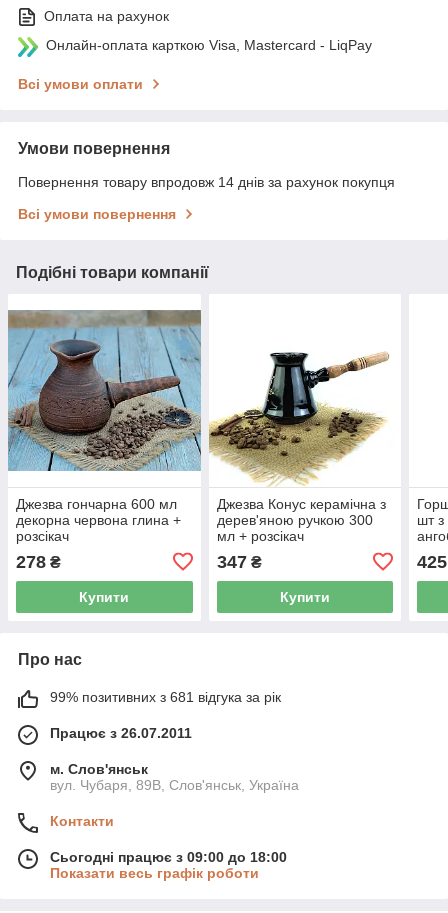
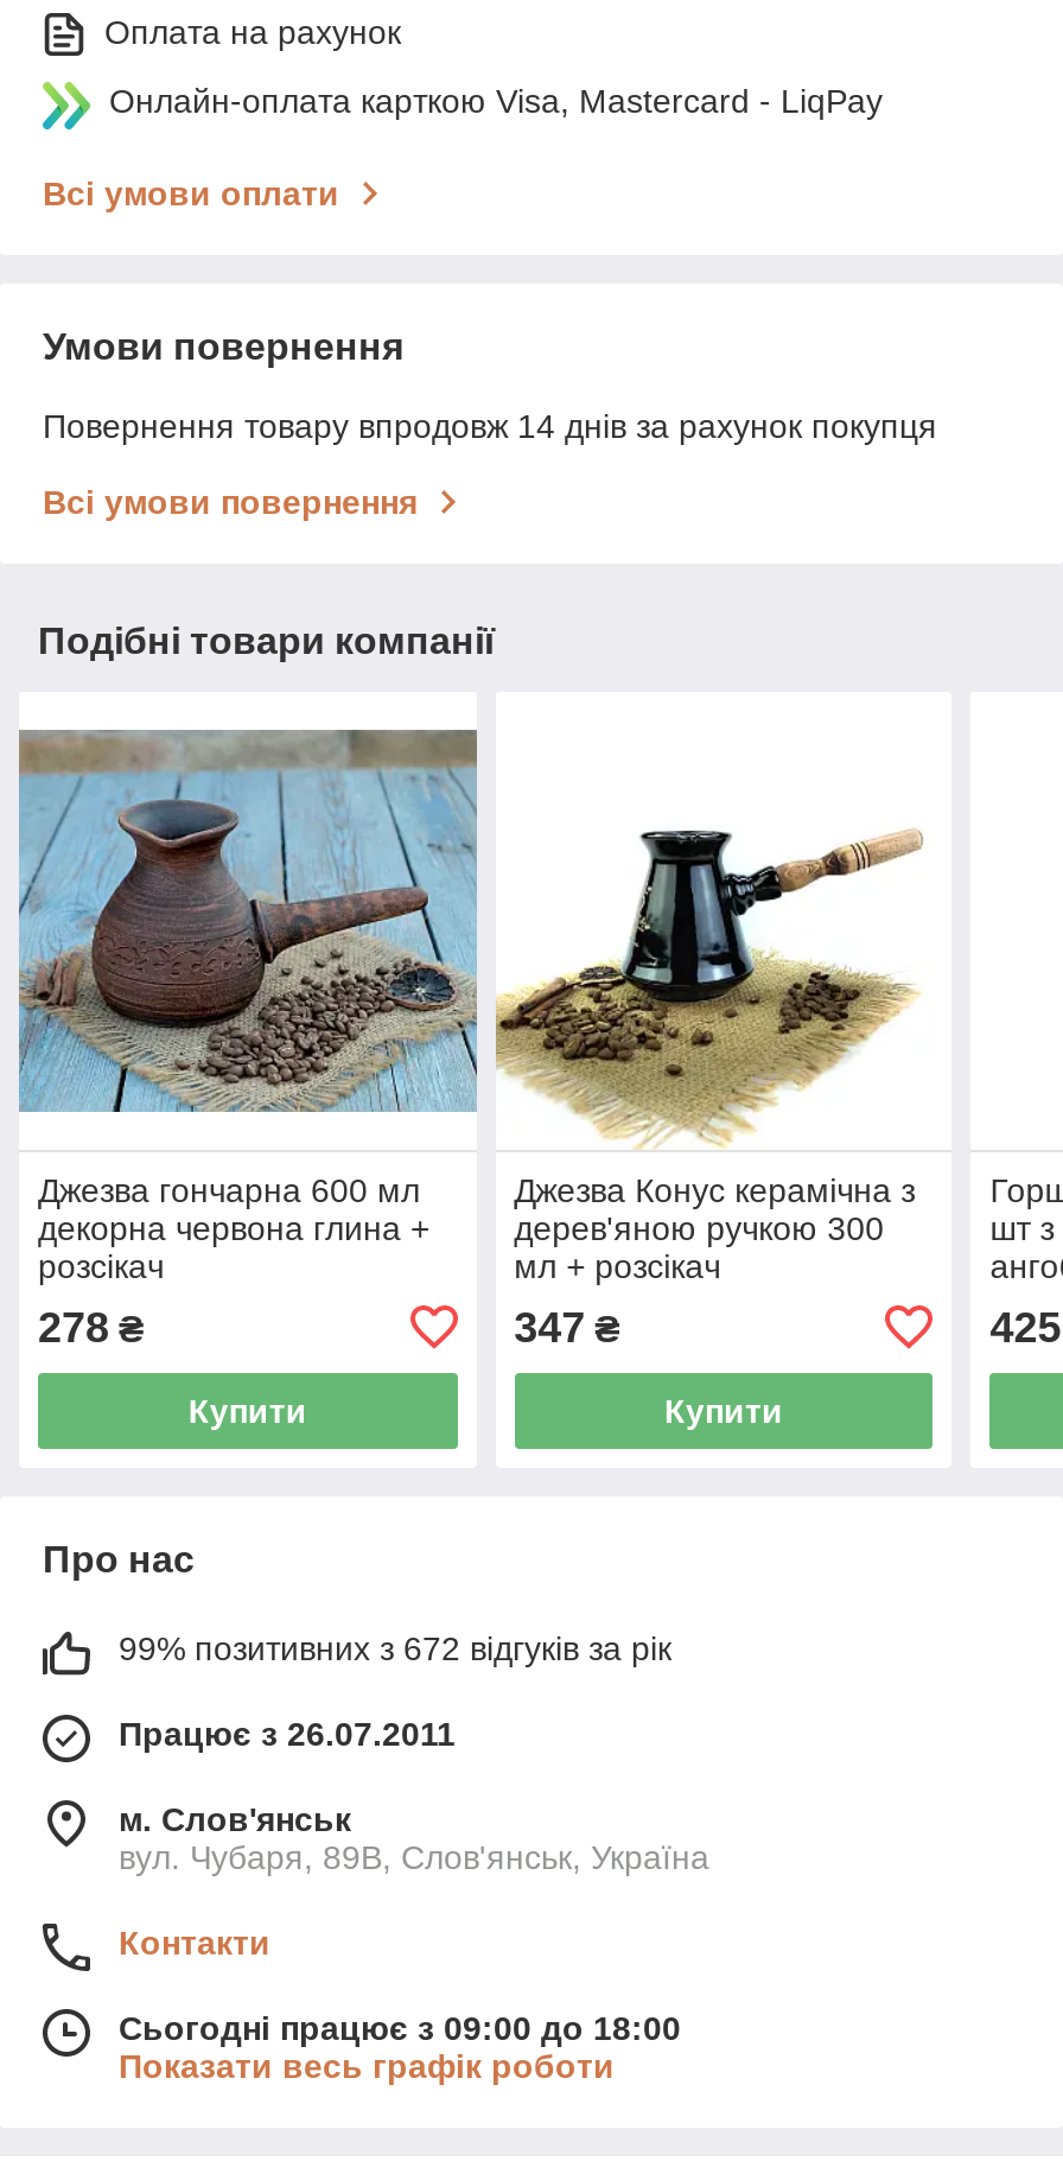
[50,689,281,705] 99% позитивних з 681 відгука за рік -> [119,1629,671,1667] 99% позитивних з 672 відгуків за рік

